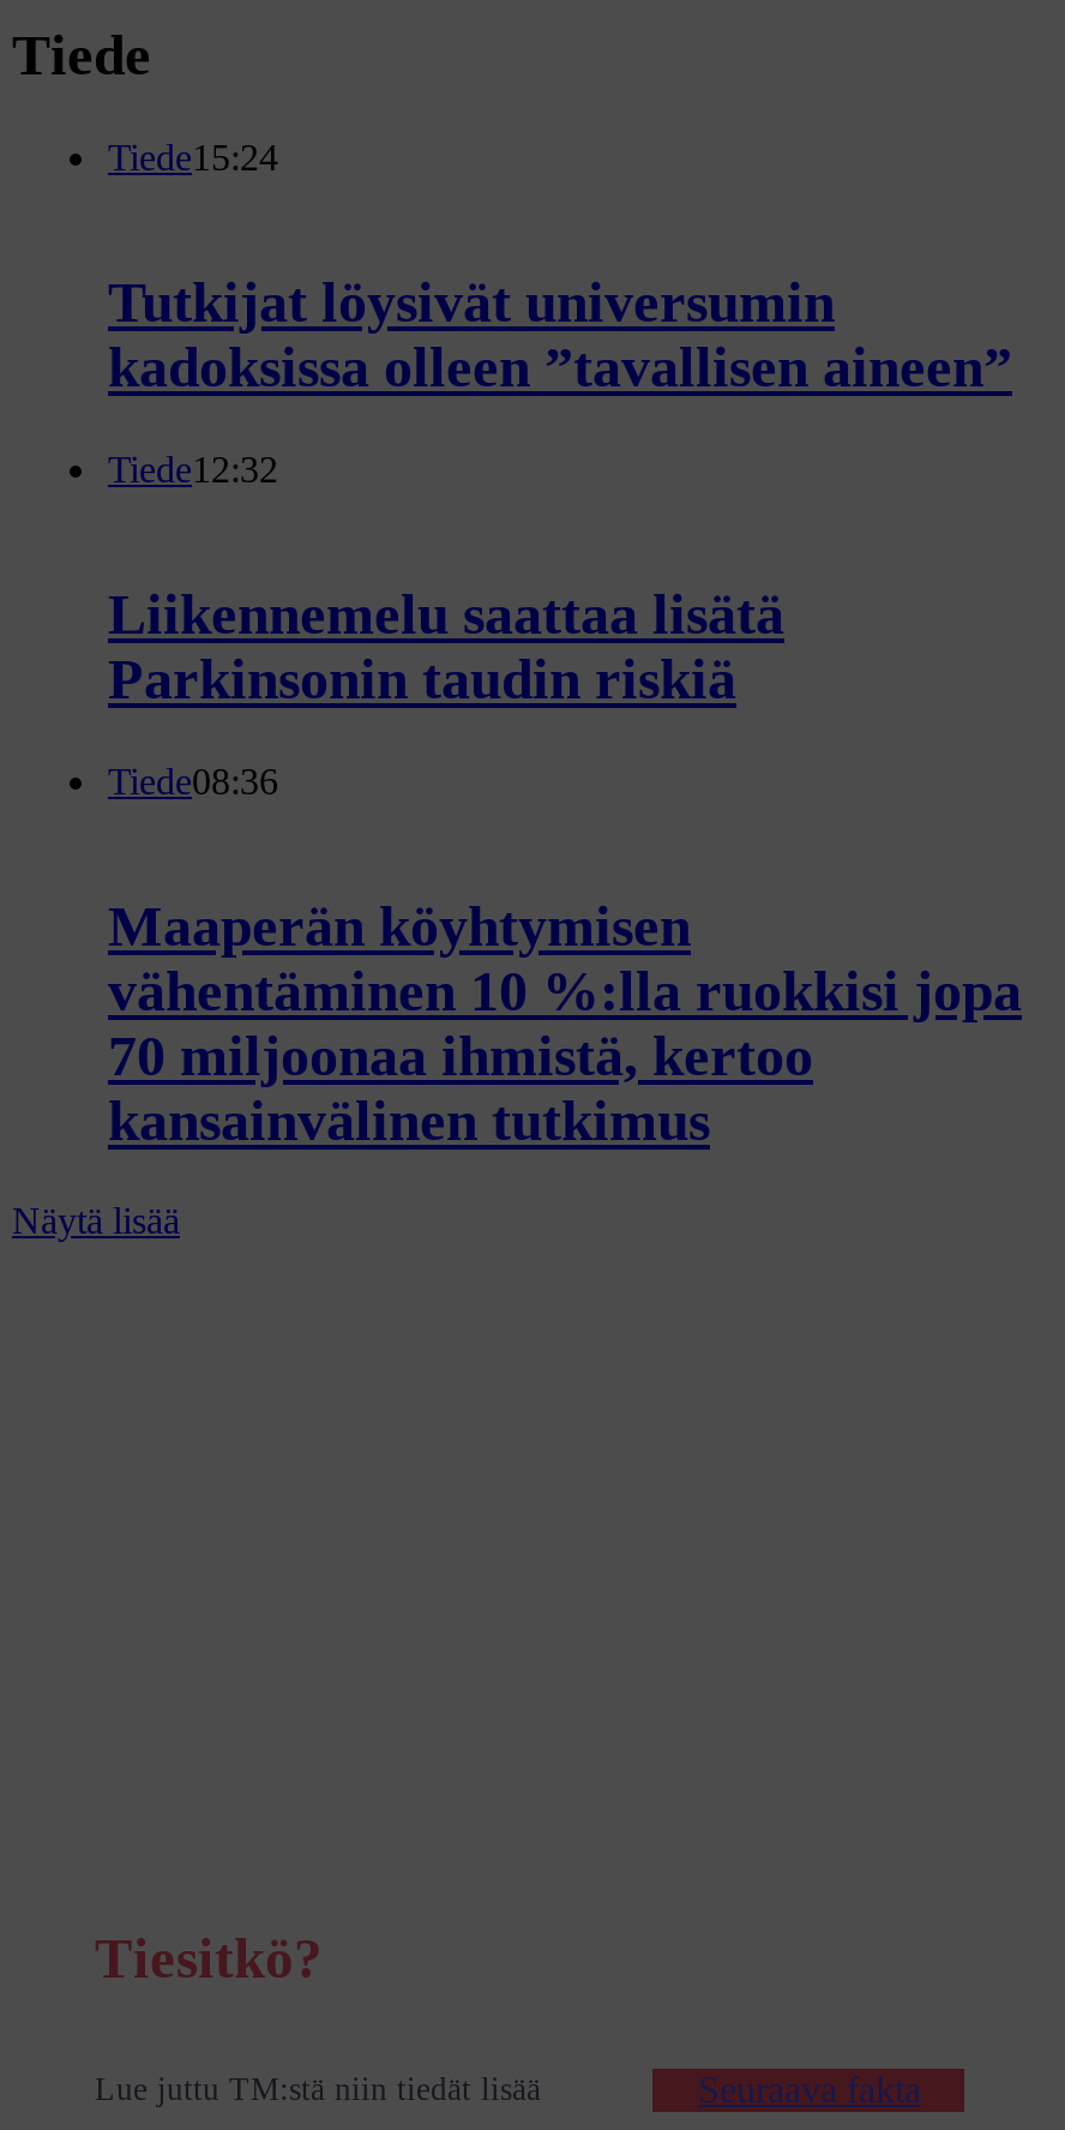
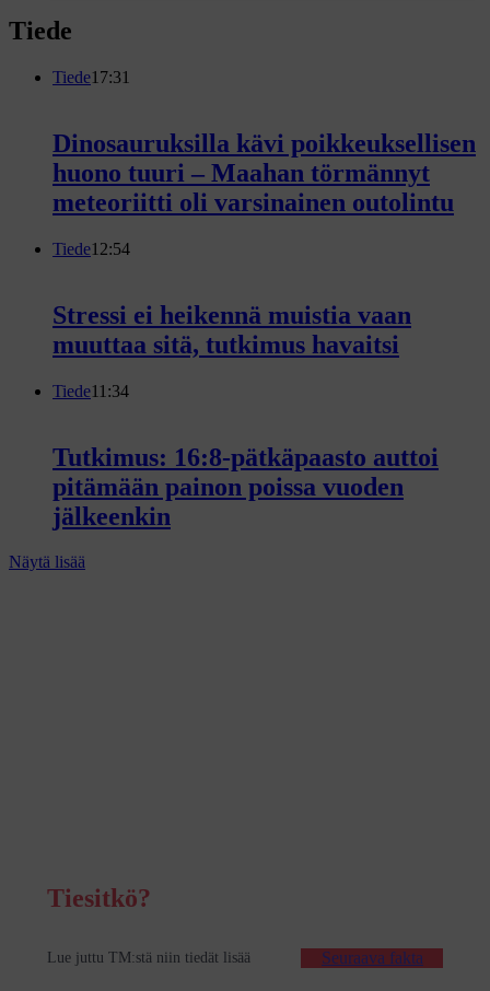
[108,137,278,178] Tiede15:24 -> [52,68,130,86] Tiede17:31
[108,271,1012,398] Tutkijat löysivät universumin | kadoksissa olleen ”tavallisen aineen” -> [52,129,476,217] Dinosauruksilla kävi poikkeuksellisen | huono tuuri – Maahan törmännyt | meteoriitti oli varsinainen outolintu
[108,449,278,489] Tiede12:32 -> [52,239,130,258] Tiede12:54
[108,583,784,710] Liikennemelu saattaa lisätä | Parkinsonin taudin riskiä -> [52,301,411,359] Stressi ei heikennä muistia vaan | muuttaa sitä, tutkimus havaitsi
[108,760,278,801] Tiede08:36 -> [52,381,129,400] Tiede11:34
[108,894,1022,1151] Maaperän köyhtymisen | vähentäminen 10 %:lla ruokkisi jopa | 70 miljoonaa ihmistä, kertoo | kansainvälinen tutkimus -> [52,443,439,530] Tutkimus: 16:8-pätkäpaasto auttoi | pitämään painon poissa vuoden | jälkeenkin

